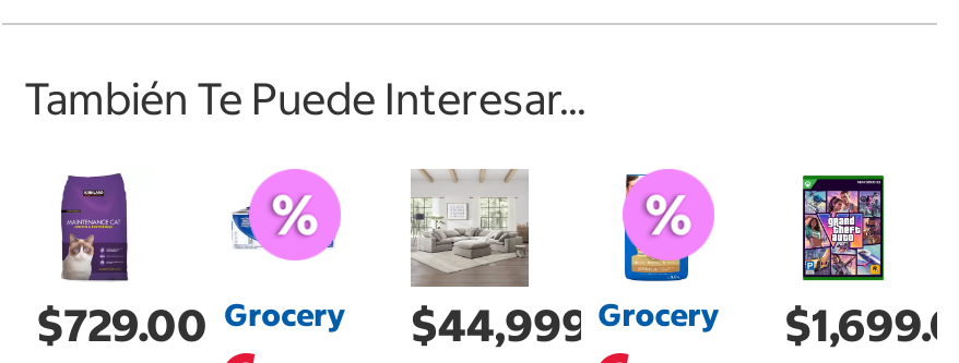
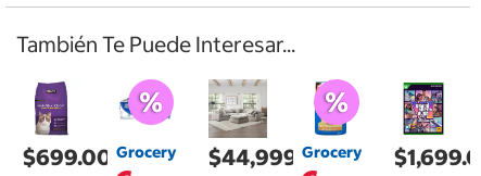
[37,298,208,352] $729.00 -> [23,143,112,171] $699.00

